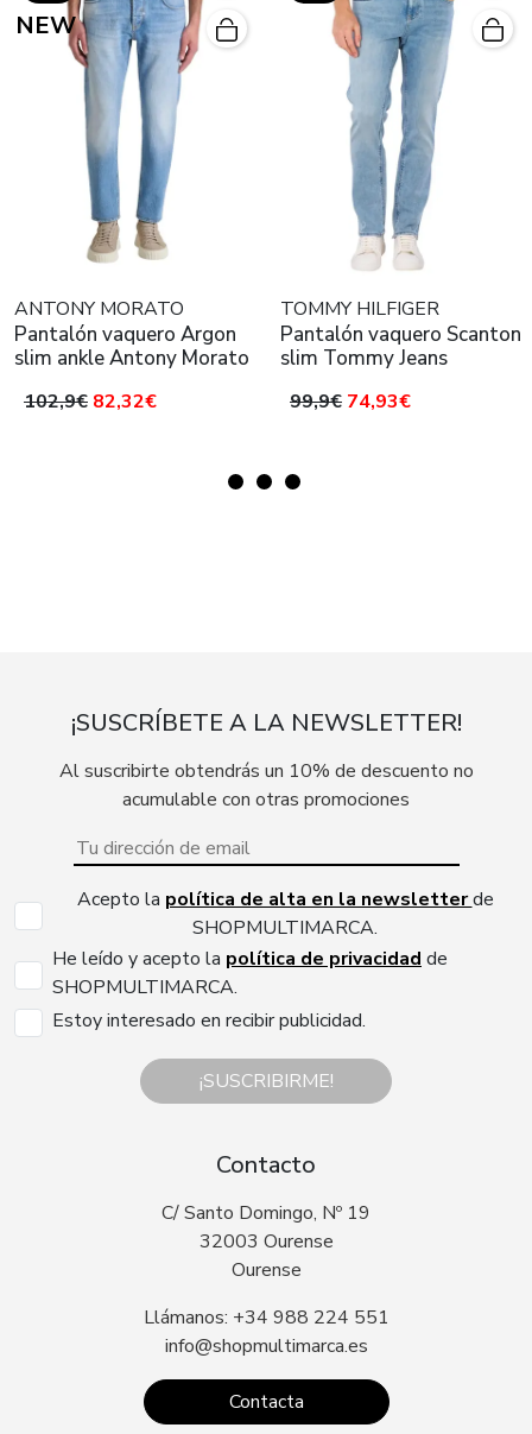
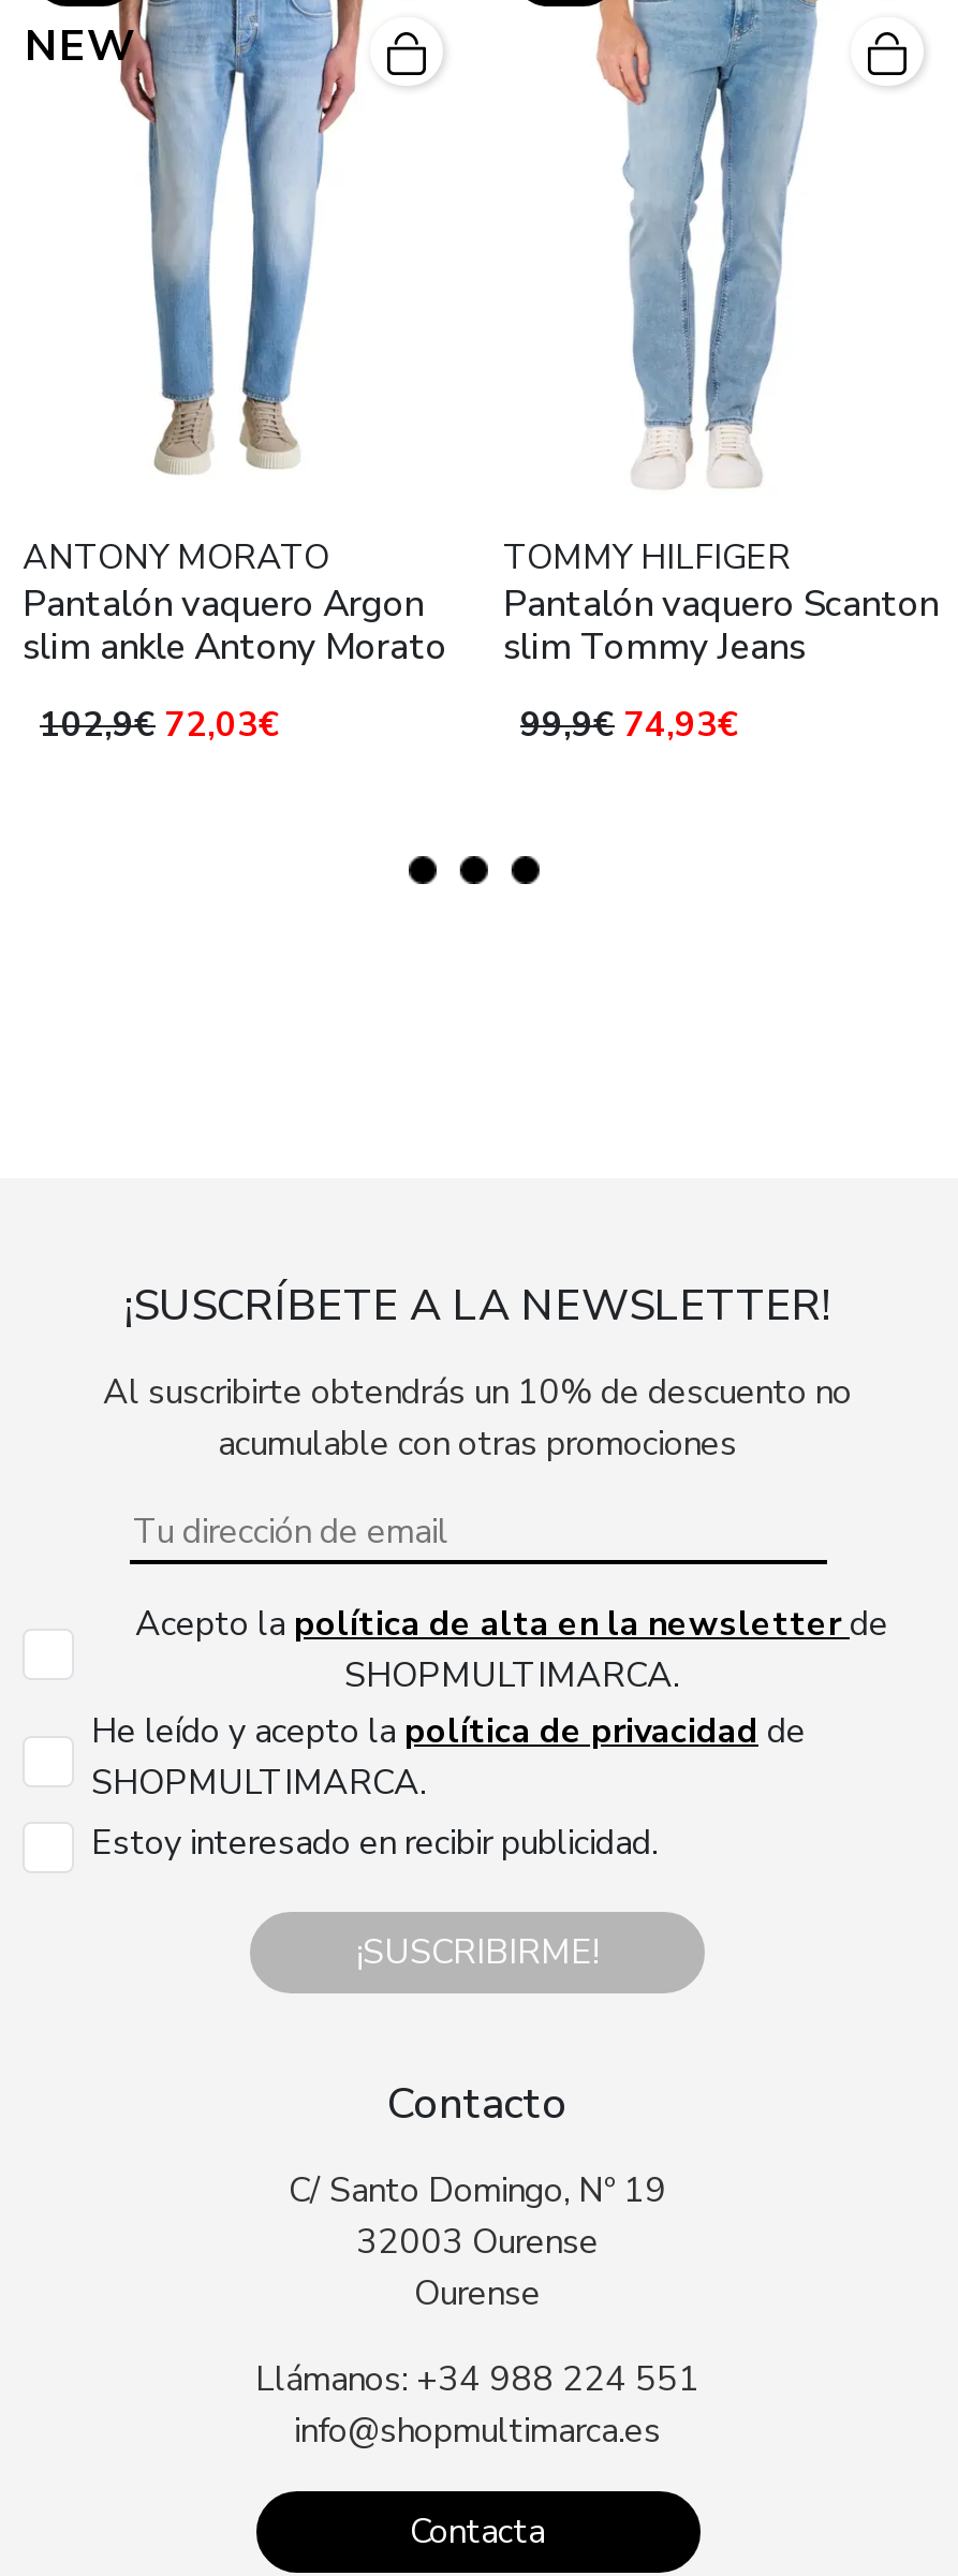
[24,388,157,415] 102,9€ 82,32€ -> [40,701,280,749] 102,9€ 72,03€

